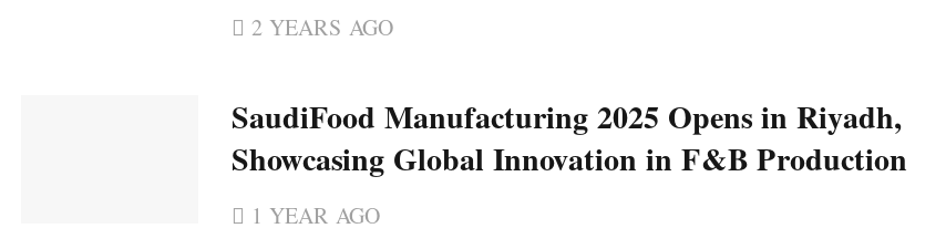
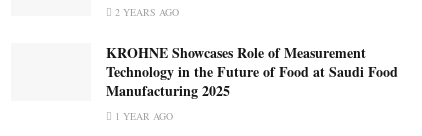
[232,94,907,182] SaudiFood Manufacturing 2025 Opens in Riyadh, | Showcasing Global Innovation in F&B Production -> [106,42,398,101] KROHNE Showcases Role of Measurement | Technology in the Future of Food at Saudi Food | Manufacturing 2025

